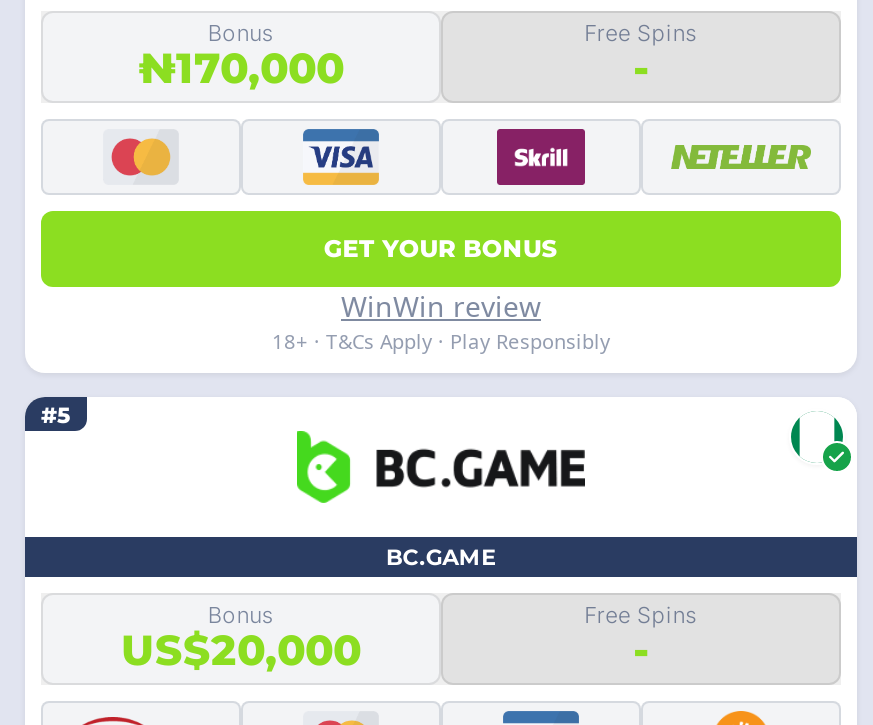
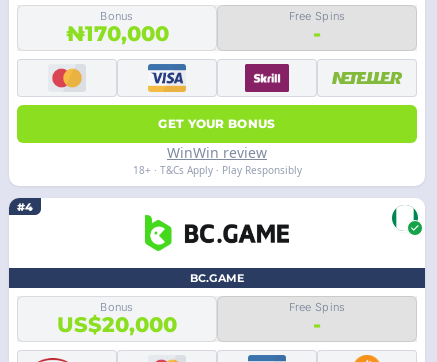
[41,401,71,429] #5 -> [17,200,33,214] #4

